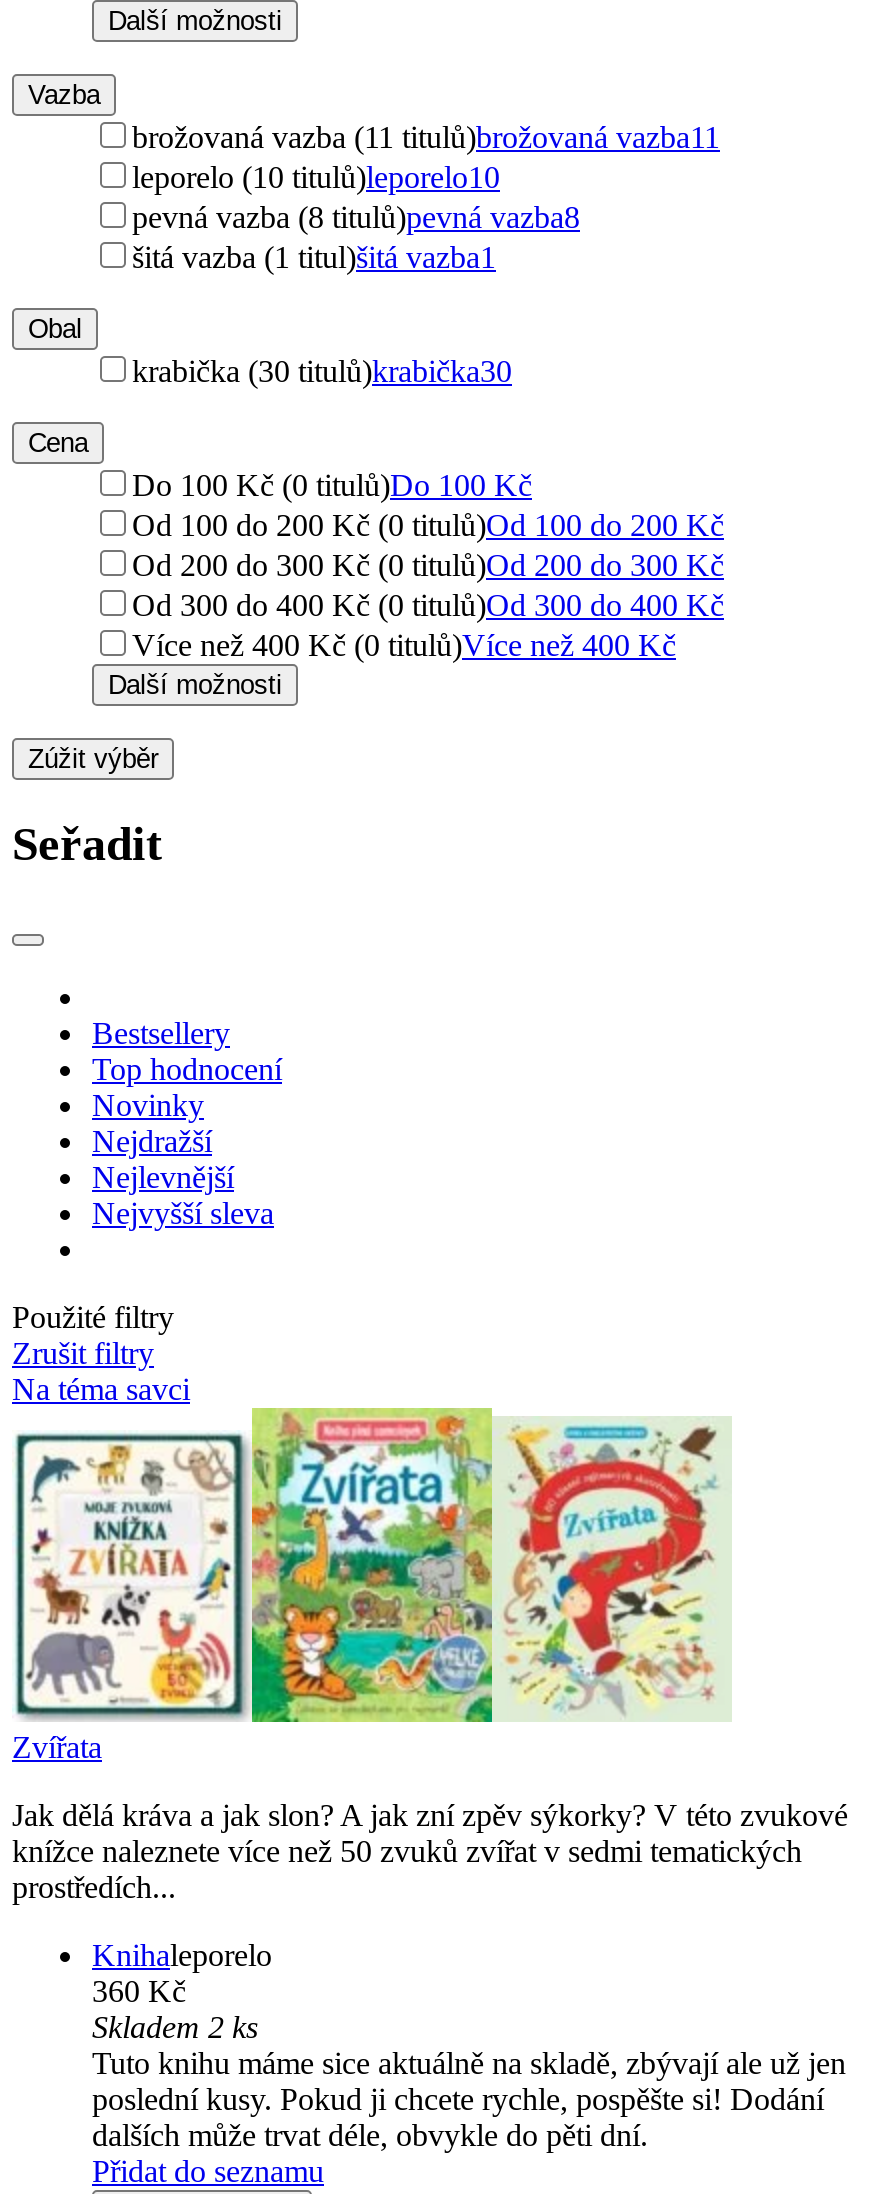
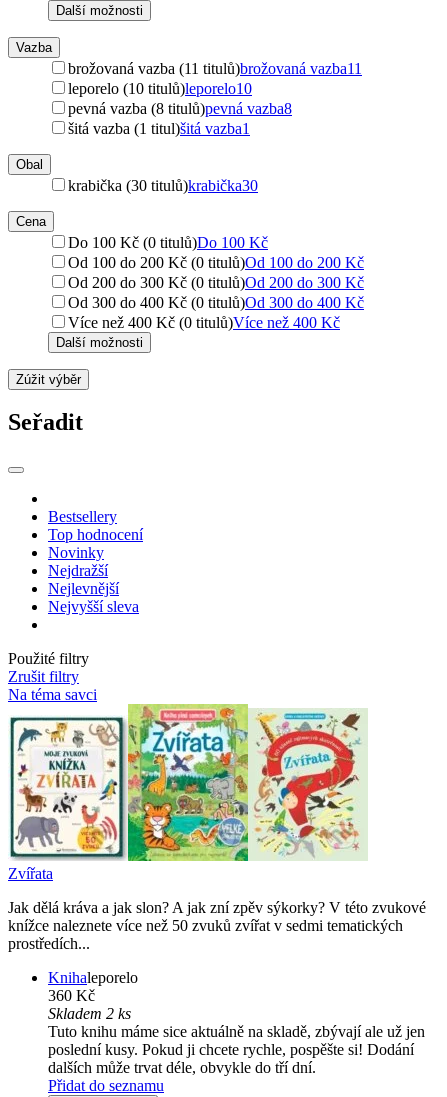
[92,2119,648,2153] dalších může trvat déle, obvykle do pěti dní. -> [48,1059,316,1076] dalších může trvat déle, obvykle do tří dní.

